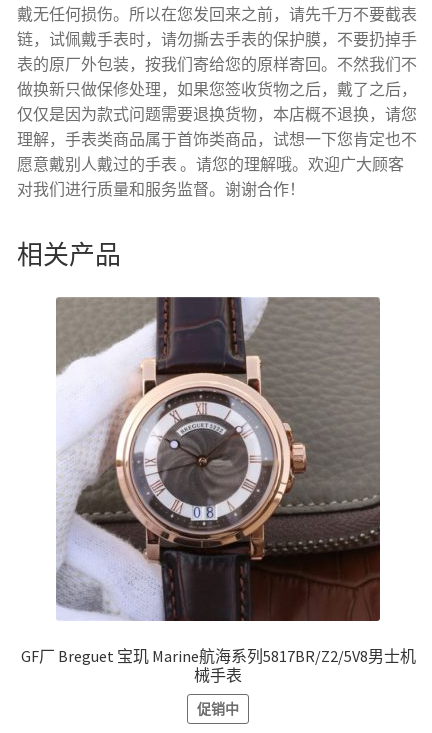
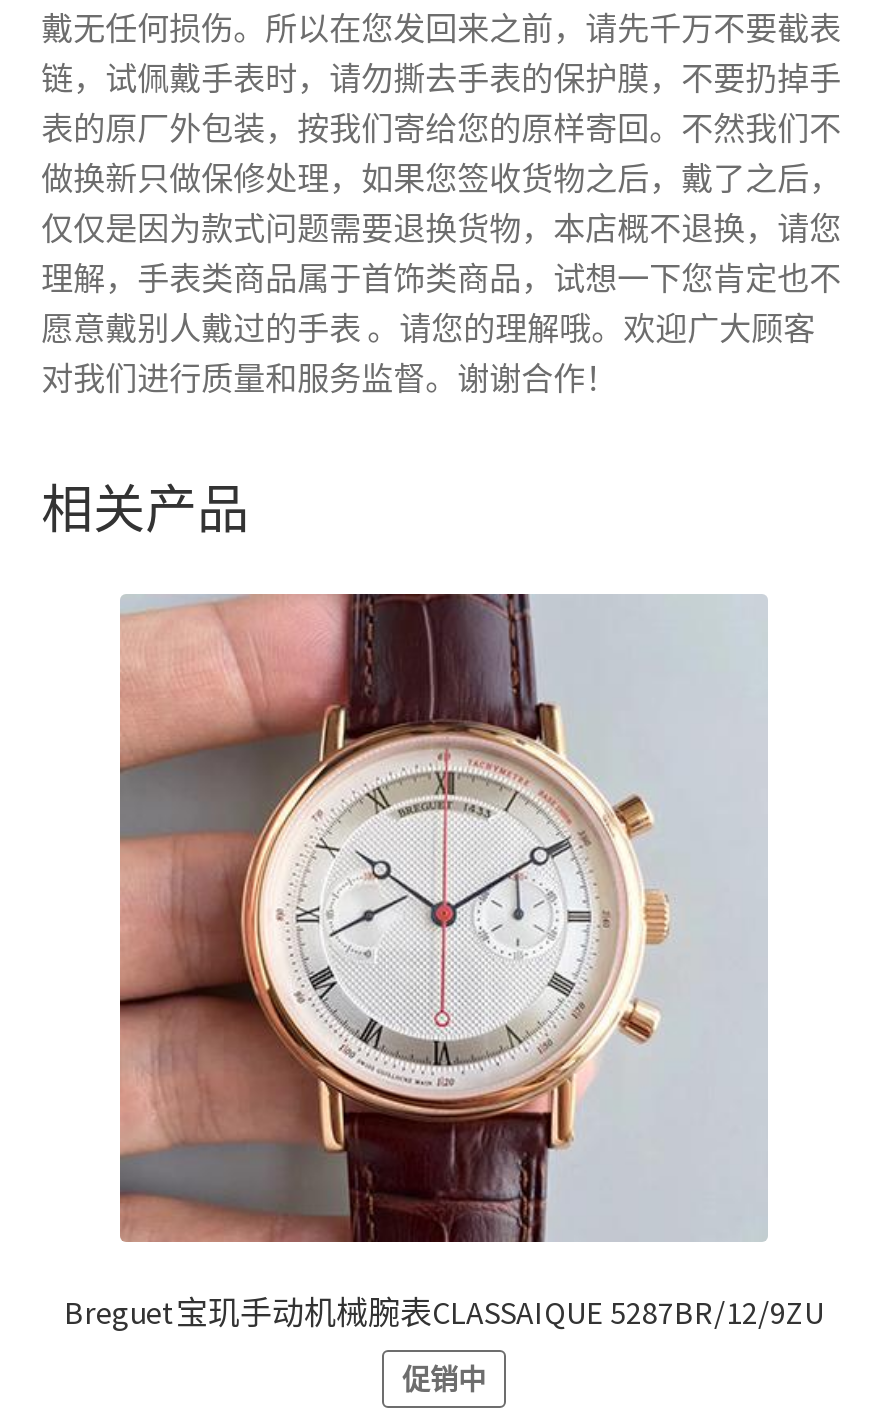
[20,297,415,685] [image] | GF厂 Breguet 宝玑 Marine航海系列5817BR/Z2/5V8男士机 | 械手表 -> [64,594,824,1332] [image] | Breguet宝玑手动机械腕表CLASSAIQUE 5287BR/12/9ZU

